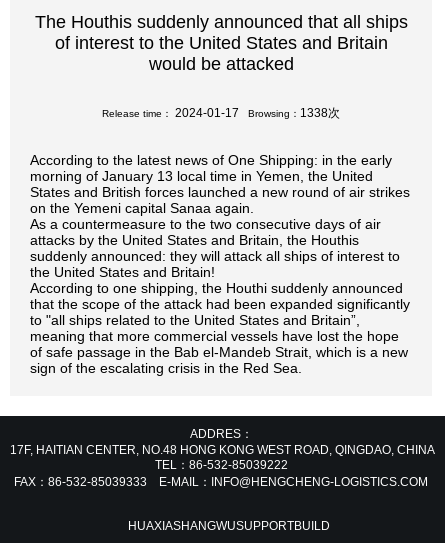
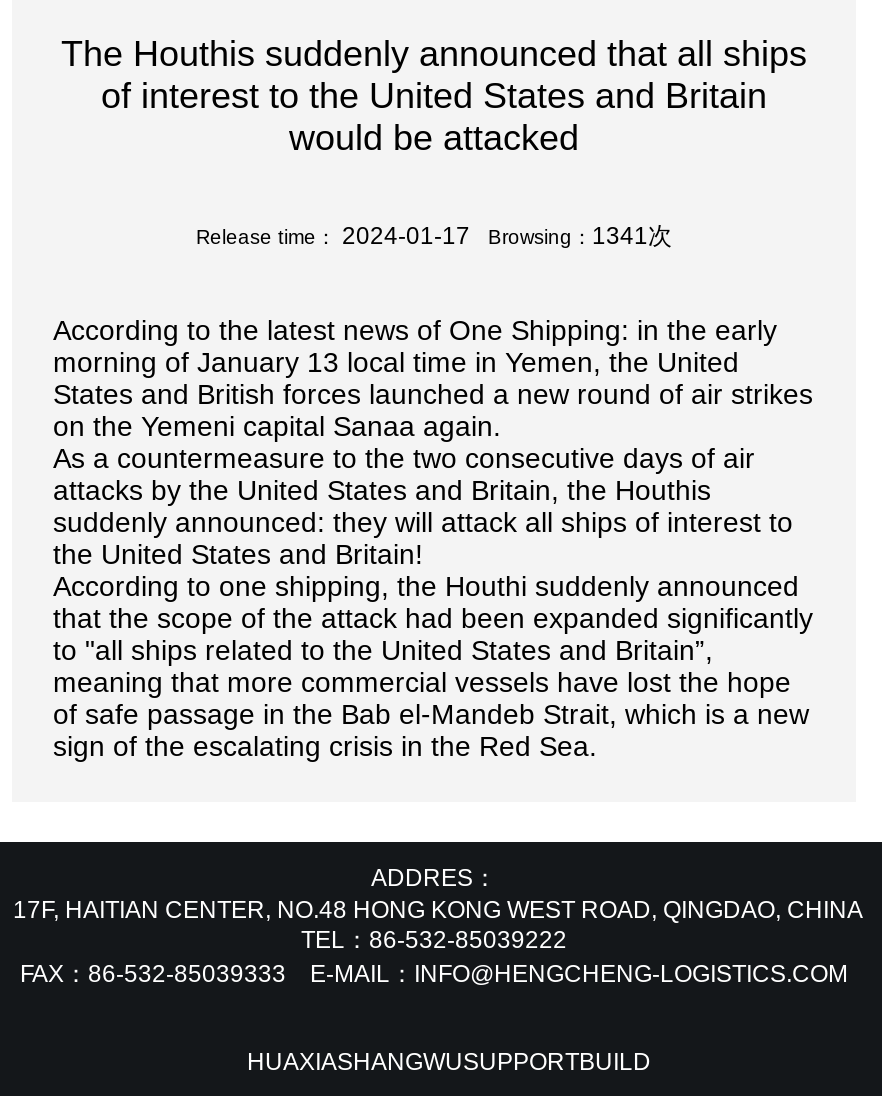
[102,106,340,120] Release time：2024-01-17 Browsing：1338次 -> [196,222,672,250] Release time：2024-01-17 Browsing：1341次

